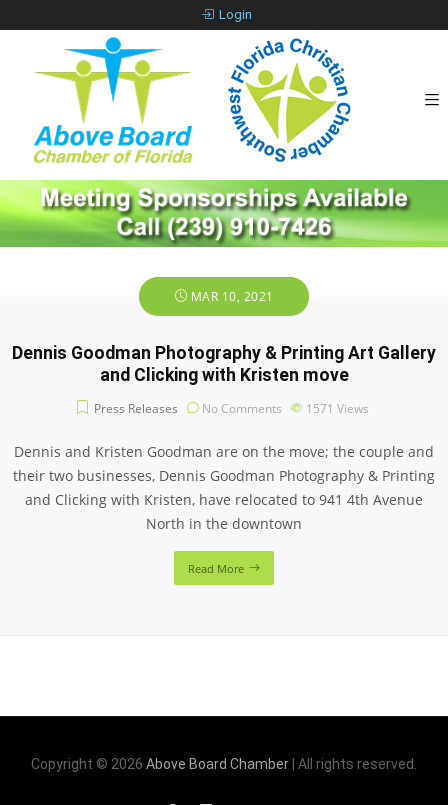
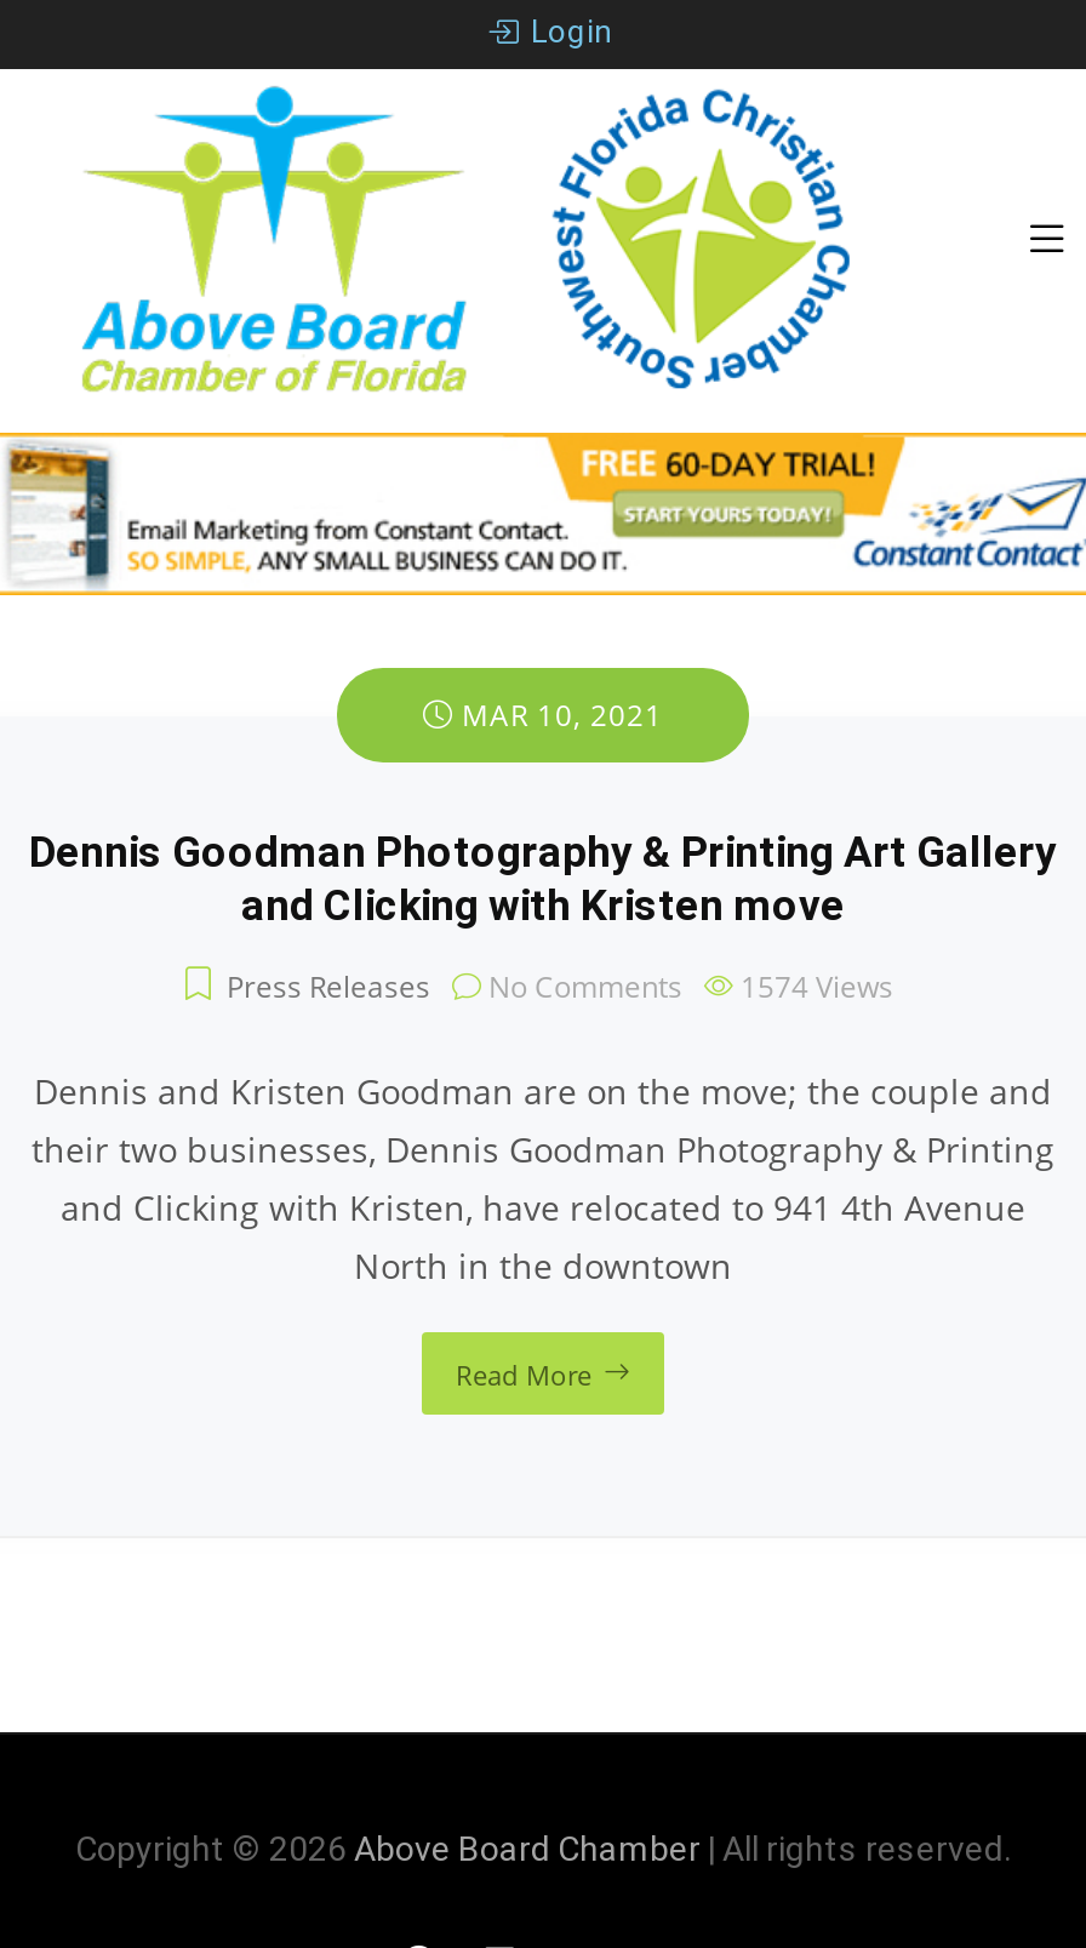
[3,179,445,248] [image] -> [7,430,1079,598] [image]
[93,400,368,417] Press Releases No Comments 1571 Views -> [227,965,893,1007] Press Releases No Comments 1574 Views

